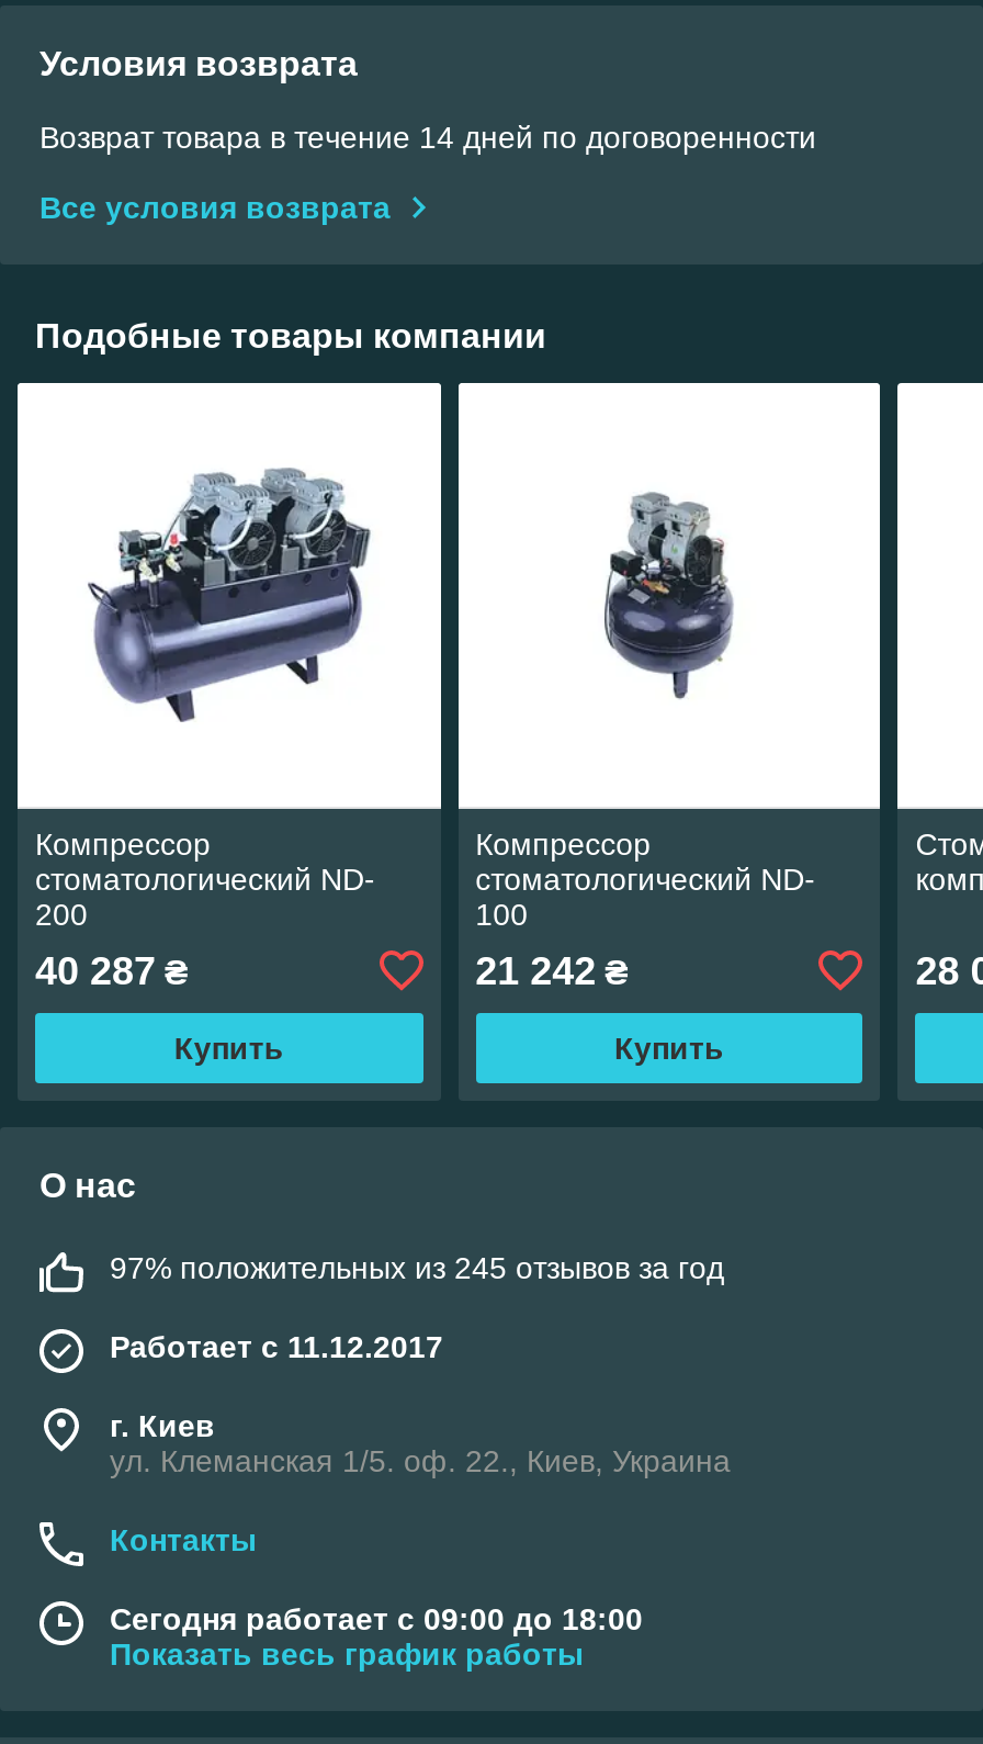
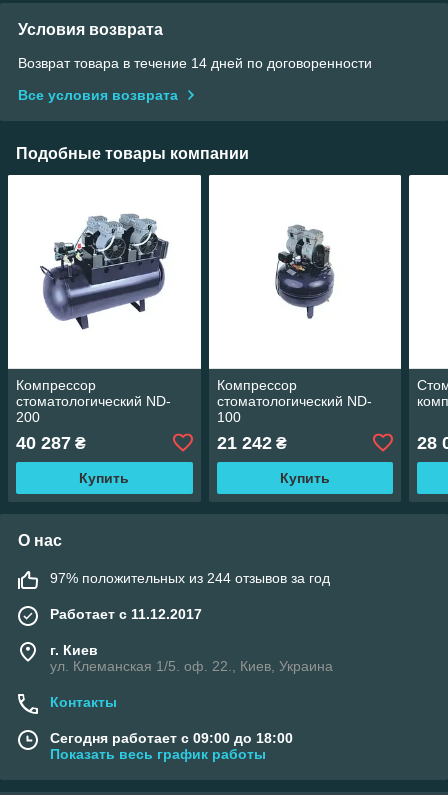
[110,1250,724,1285] 97% положительных из 245 отзывов за год -> [50,570,330,586] 97% положительных из 244 отзывов за год

